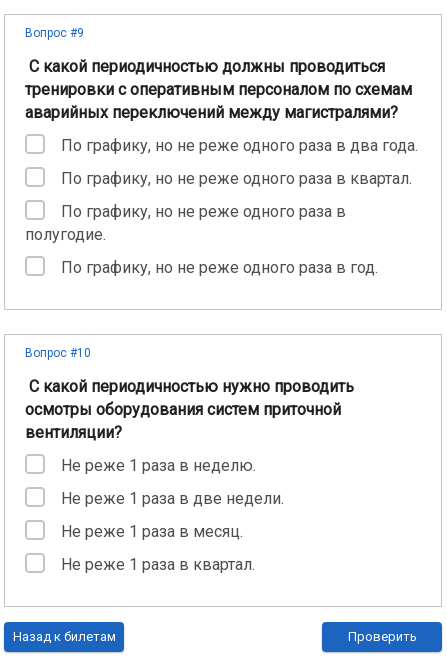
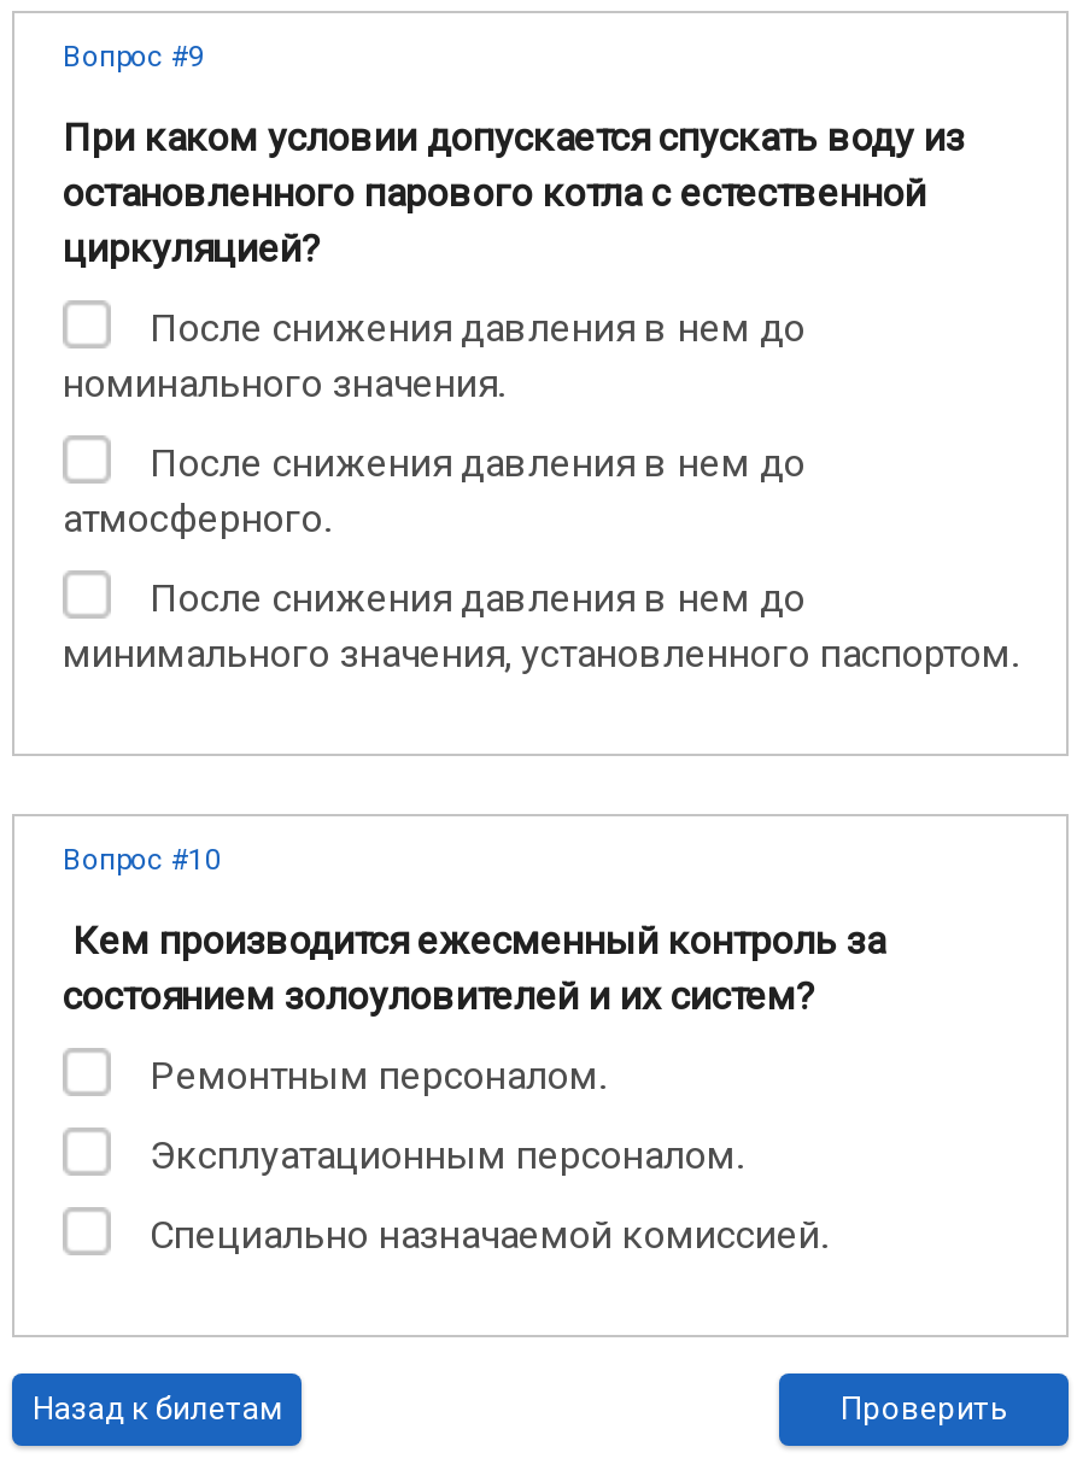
[25,57,418,277] С какой периодичностью должны проводиться | тренировки с оперативным персоналом по схемам | аварийных переключений между магистралями? | По графику, но не реже одного раза в два года. | По графику, но не реже одного раза в квартал. | По графику, но не реже одного раза в | полугодие. | По графику, но не реже одного раза в год. -> [63,115,1018,676] При каком условии допускается спускать воду из | остановленного парового котла с естественной | циркуляцией? | После снижения давления в нем до | номинального значения. | После снижения давления в нем до | атмосферного. | После снижения давления в нем до | минимального значения, установленного паспортом.
[25,377,354,574] С какой периодичностью нужно проводить | осмотры оборудования систем приточной | вентиляции? | Не реже 1 раза в неделю. | Не реже 1 раза в две недели. | Не реже 1 раза в месяц. | Не реже 1 раза в квартал. -> [63,918,885,1258] Кем производится ежесменный контроль за | состоянием золоуловителей и их систем? | Ремонтным персоналом. | Эксплуатационным персоналом. | Специально назначаемой комиссией.

